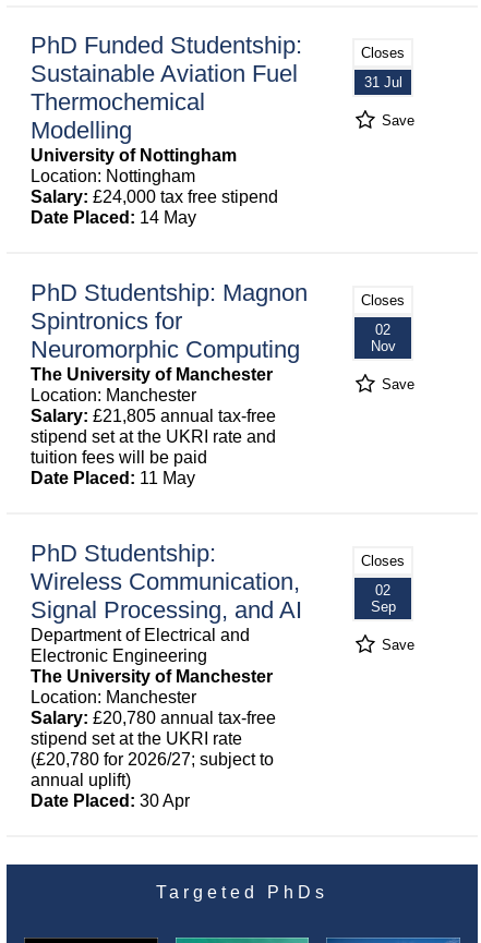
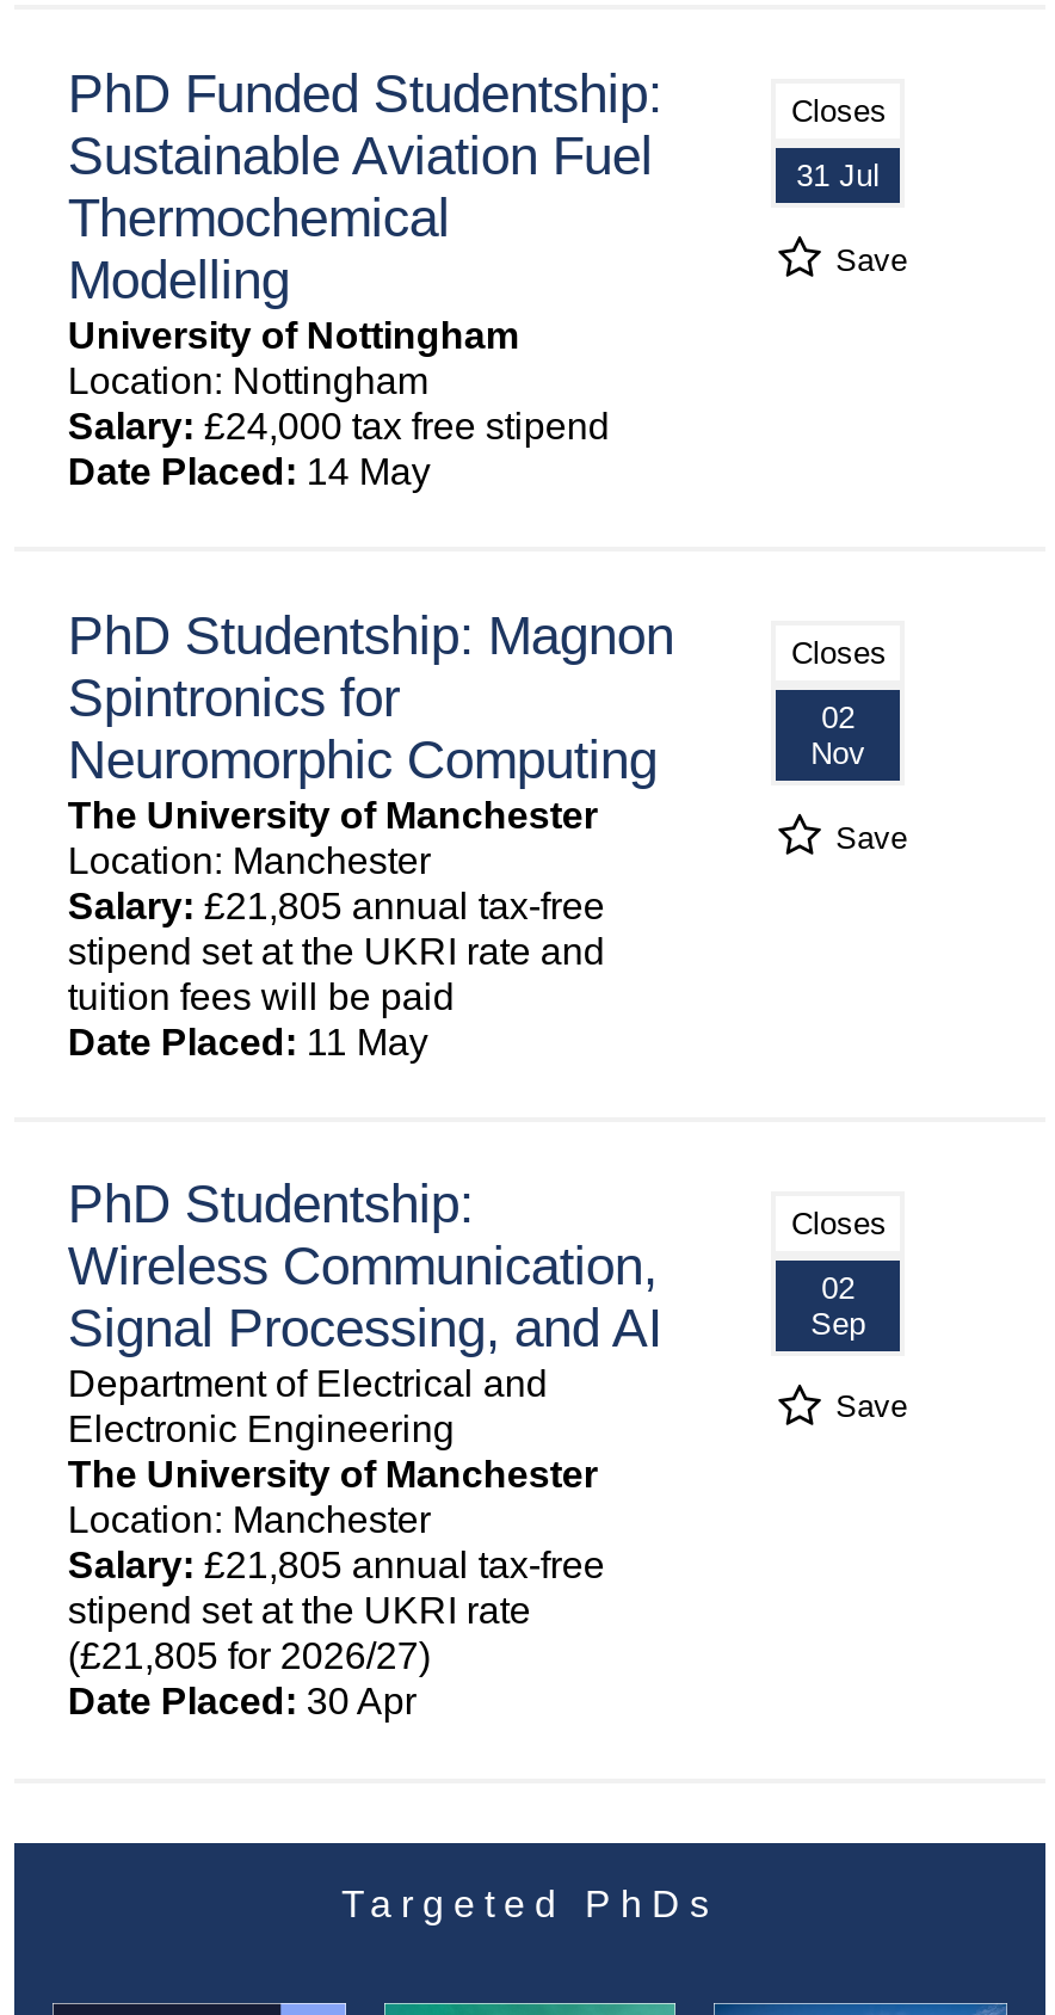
[31,708,276,727] Salary: £20,780 annual tax-free -> [68,1546,605,1586] Salary: £21,805 annual tax-free
[31,749,274,789] (£20,780 for 2026/27; subject to | annual uplift) -> [68,1637,431,1677] (£21,805 for 2026/27)

